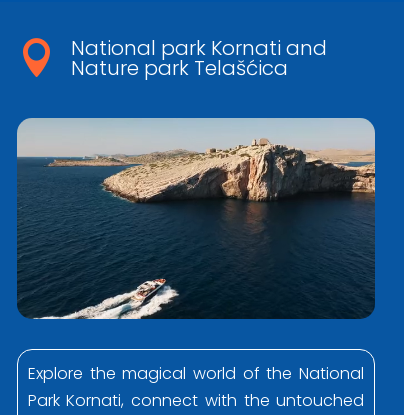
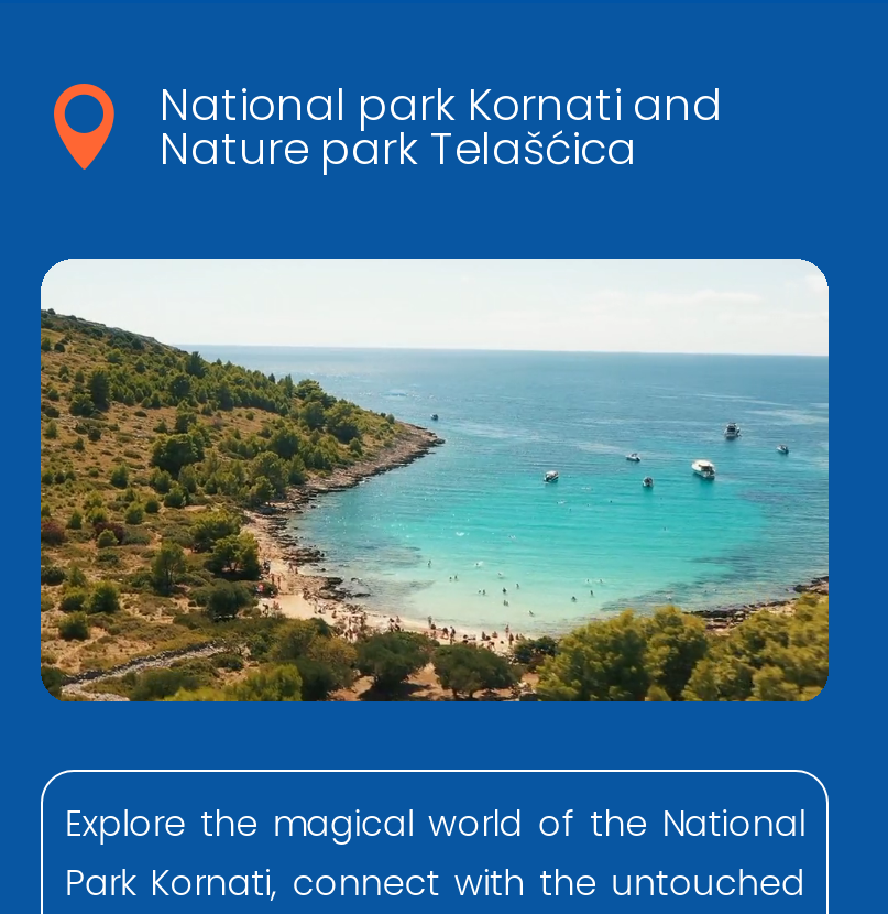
[16,119,376,320] [image] -> [39,260,831,705] [image]

